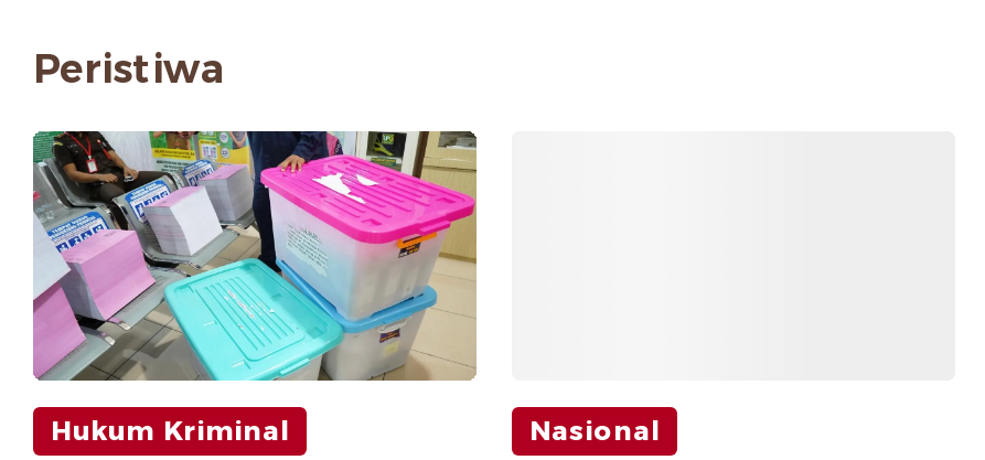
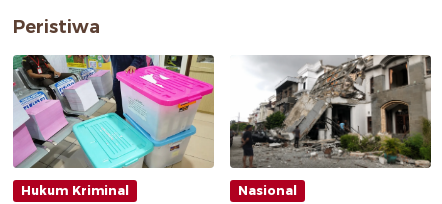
none -> [229,54,432,169] [image]

